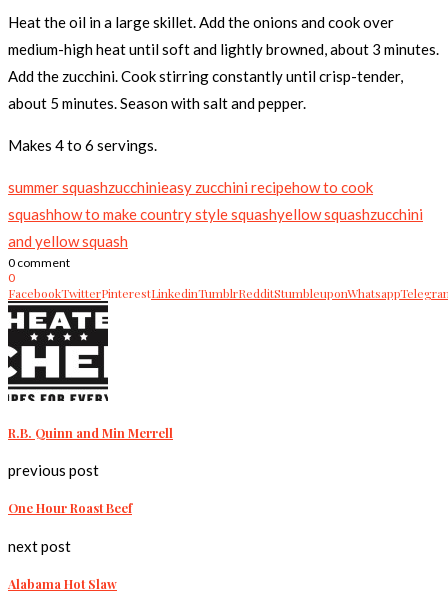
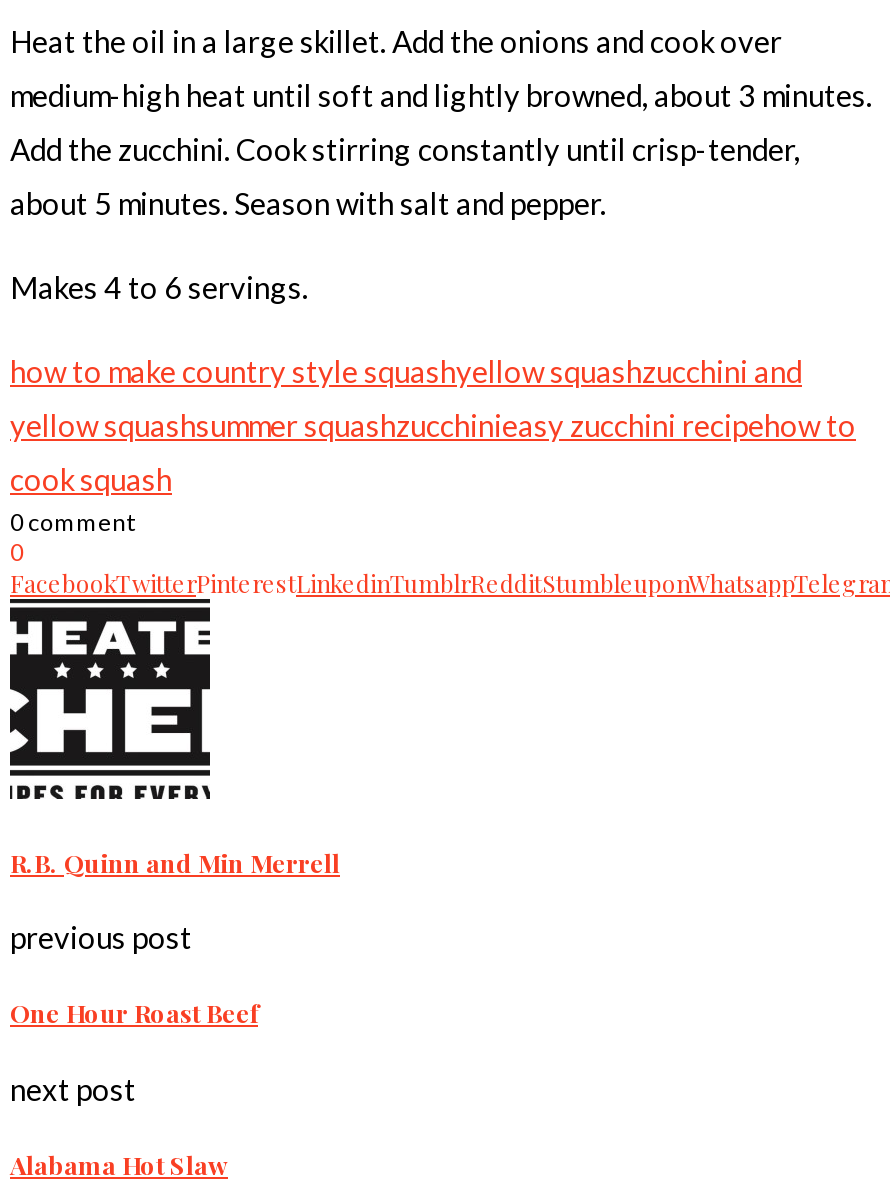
[8,178,373,196] summer squashzucchinieasy zucchini recipehow to cook -> [10,353,802,389] how to make country style squashyellow squashzucchini and
[8,205,423,223] squashhow to make country style squashyellow squashzucchini -> [10,407,856,443] yellow squashsummer squashzucchinieasy zucchini recipehow to
[8,232,128,250] and yellow squash -> [10,461,172,497] cook squash

